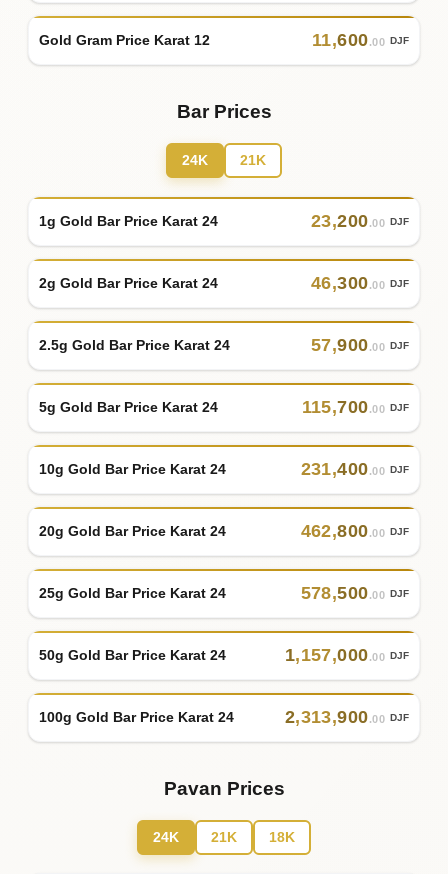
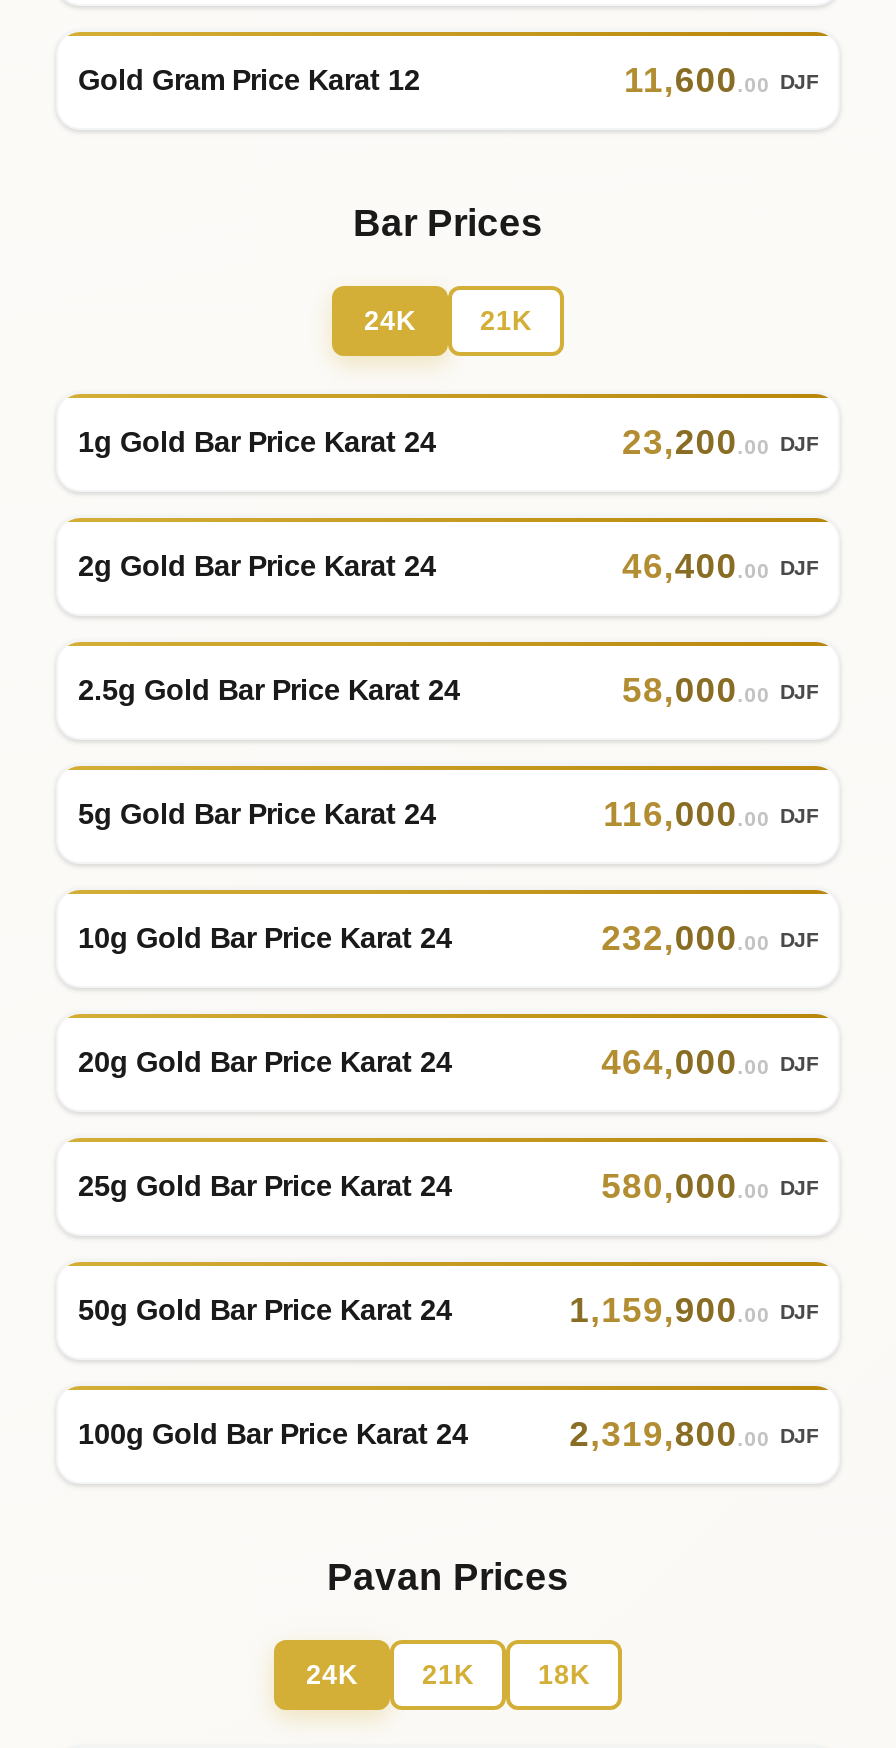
[311,273,409,293] 46,300.00 DJF -> [622,547,818,587] 46,400.00 DJF
[311,335,409,355] 57,900.00 DJF -> [622,671,818,711] 58,000.00 DJF
[302,397,409,417] 115,700.00 DJF -> [603,795,818,835] 116,000.00 DJF
[301,459,409,479] 231,400.00 DJF -> [601,919,818,959] 232,000.00 DJF
[301,521,409,541] 462,800.00 DJF -> [601,1043,818,1083] 464,000.00 DJF
[301,583,409,603] 578,500.00 DJF -> [601,1167,818,1207] 580,000.00 DJF
[285,645,409,665] 1,157,000.00 DJF -> [569,1291,818,1331] 1,159,900.00 DJF
[285,707,409,727] 2,313,900.00 DJF -> [569,1415,818,1455] 2,319,800.00 DJF

